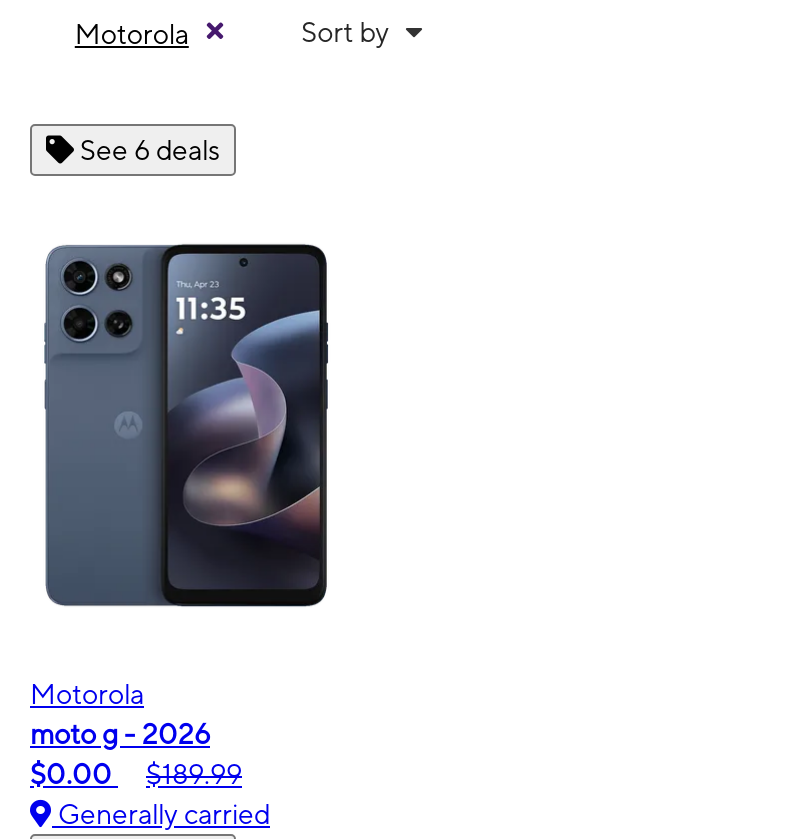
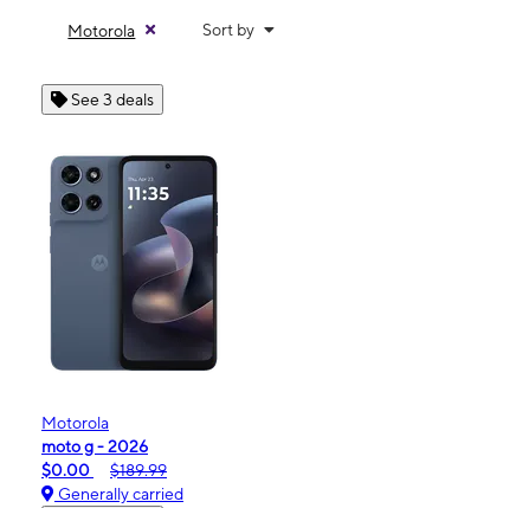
[80,134,220,166] See 6 deals -> [71,90,154,109] See 3 deals

